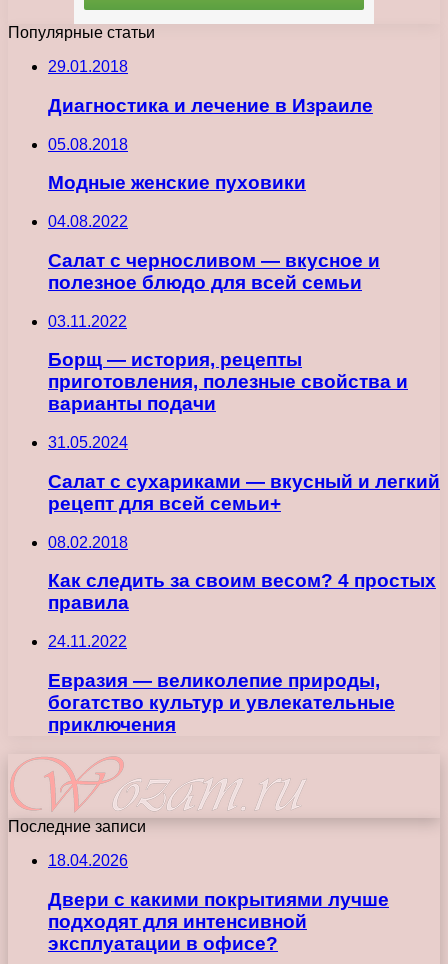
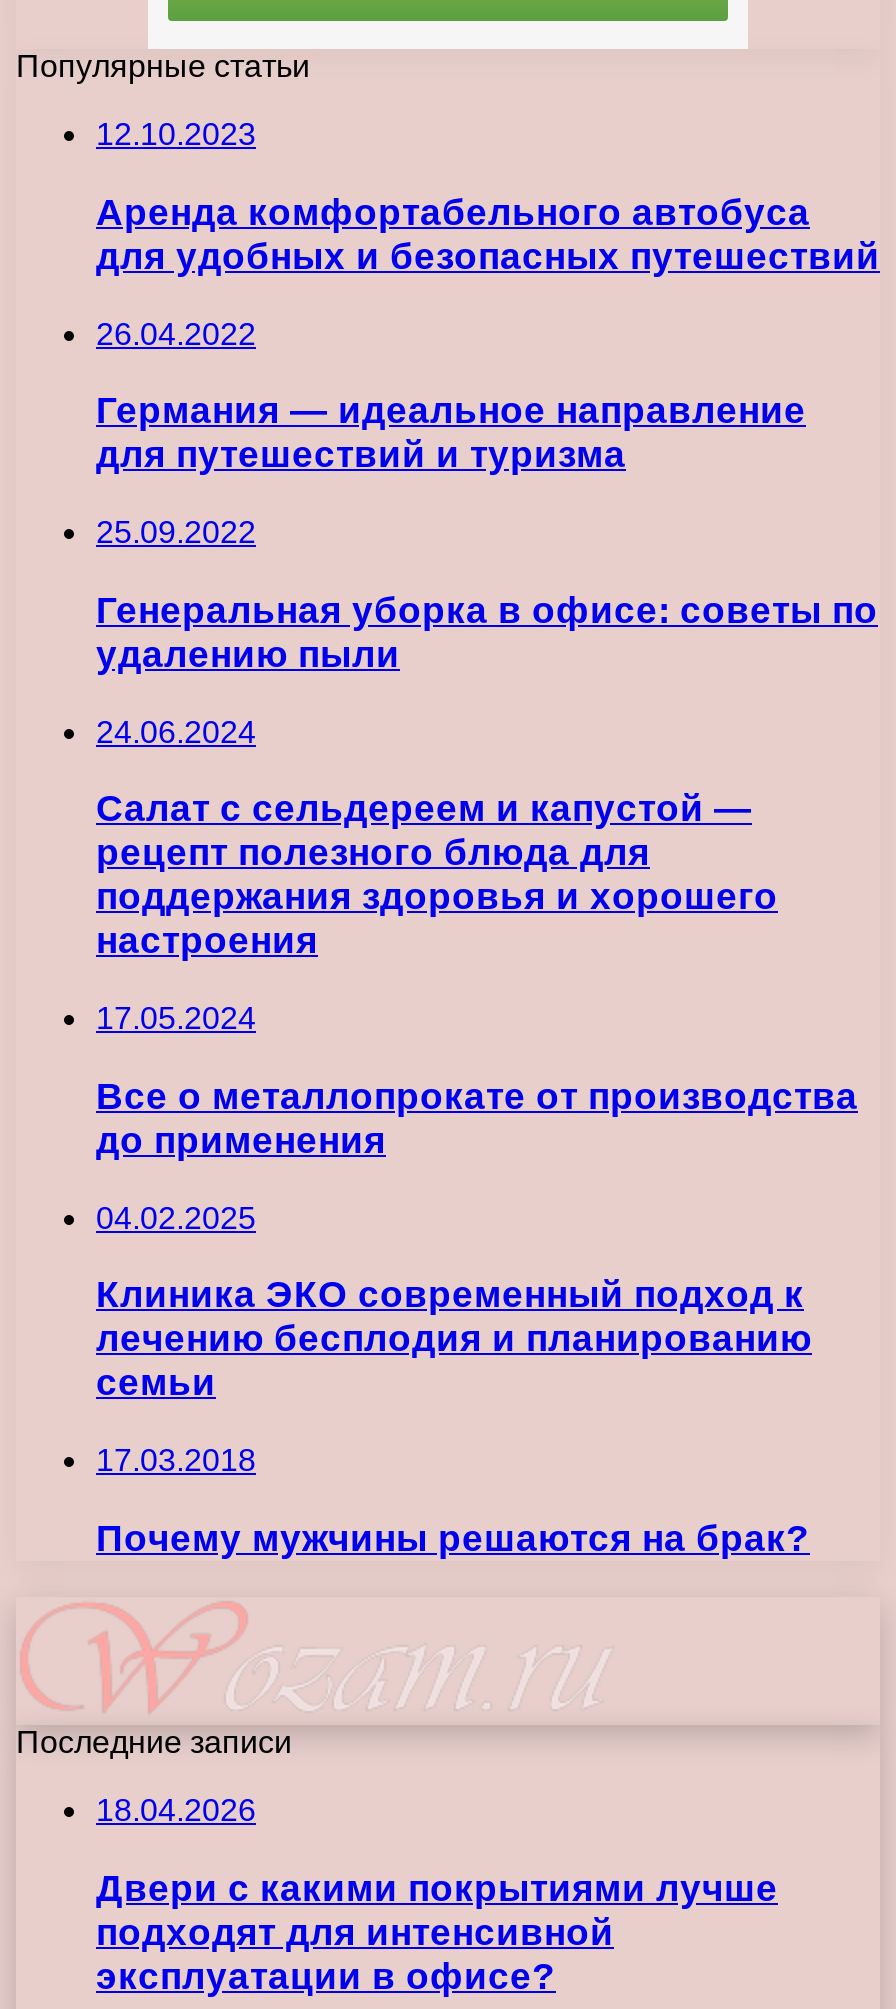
[48,58,128,75] 29.01.2018 -> [96,118,256,152] 12.10.2023
[48,95,373,116] Диагностика и лечение в Израиле -> [96,191,880,277] Аренда комфортабельного автобуса | для удобных и безопасных путешествий
[48,136,128,153] 05.08.2018 -> [96,317,256,351] 26.04.2022
[48,172,306,193] Модные женские пуховики -> [96,390,806,476] Германия — идеальное направление | для путешествий и туризма
[48,213,128,230] 04.08.2022 -> [96,515,256,549] 25.09.2022
[48,250,380,293] Салат с черносливом — вкусное и | полезное блюдо для всей семьи -> [96,589,878,675] Генеральная уборка в офисе: советы по | удалению пыли
[48,313,127,330] 03.11.2022 -> [96,714,256,748] 24.06.2024
[48,349,408,414] Борщ — история, рецепты | приготовления, полезные свойства и | варианты подачи -> [96,788,778,962] Салат с сельдереем и капустой — | рецепт полезного блюда для | поддержания здоровья и хорошего | настроения
[48,434,128,451] 31.05.2024 -> [96,1001,256,1035] 17.05.2024
[48,471,440,514] Салат с сухариками — вкусный и легкий | рецепт для всей семьи+ -> [96,1075,858,1161] Все о металлопрокате от производства | до применения
[48,533,128,550] 08.02.2018 -> [96,1200,256,1234] 04.02.2025
[48,570,436,613] Как следить за своим весом? 4 простых | правила -> [96,1273,812,1403] Клиника ЭКО современный подход к | лечению бесплодия и планированию | семьи
[48,633,127,650] 24.11.2022 -> [96,1443,256,1477] 17.03.2018
[48,670,395,735] Евразия — великолепие природы, | богатство культур и увлекательные | приключения -> [96,1516,810,1558] Почему мужчины решаются на брак?

